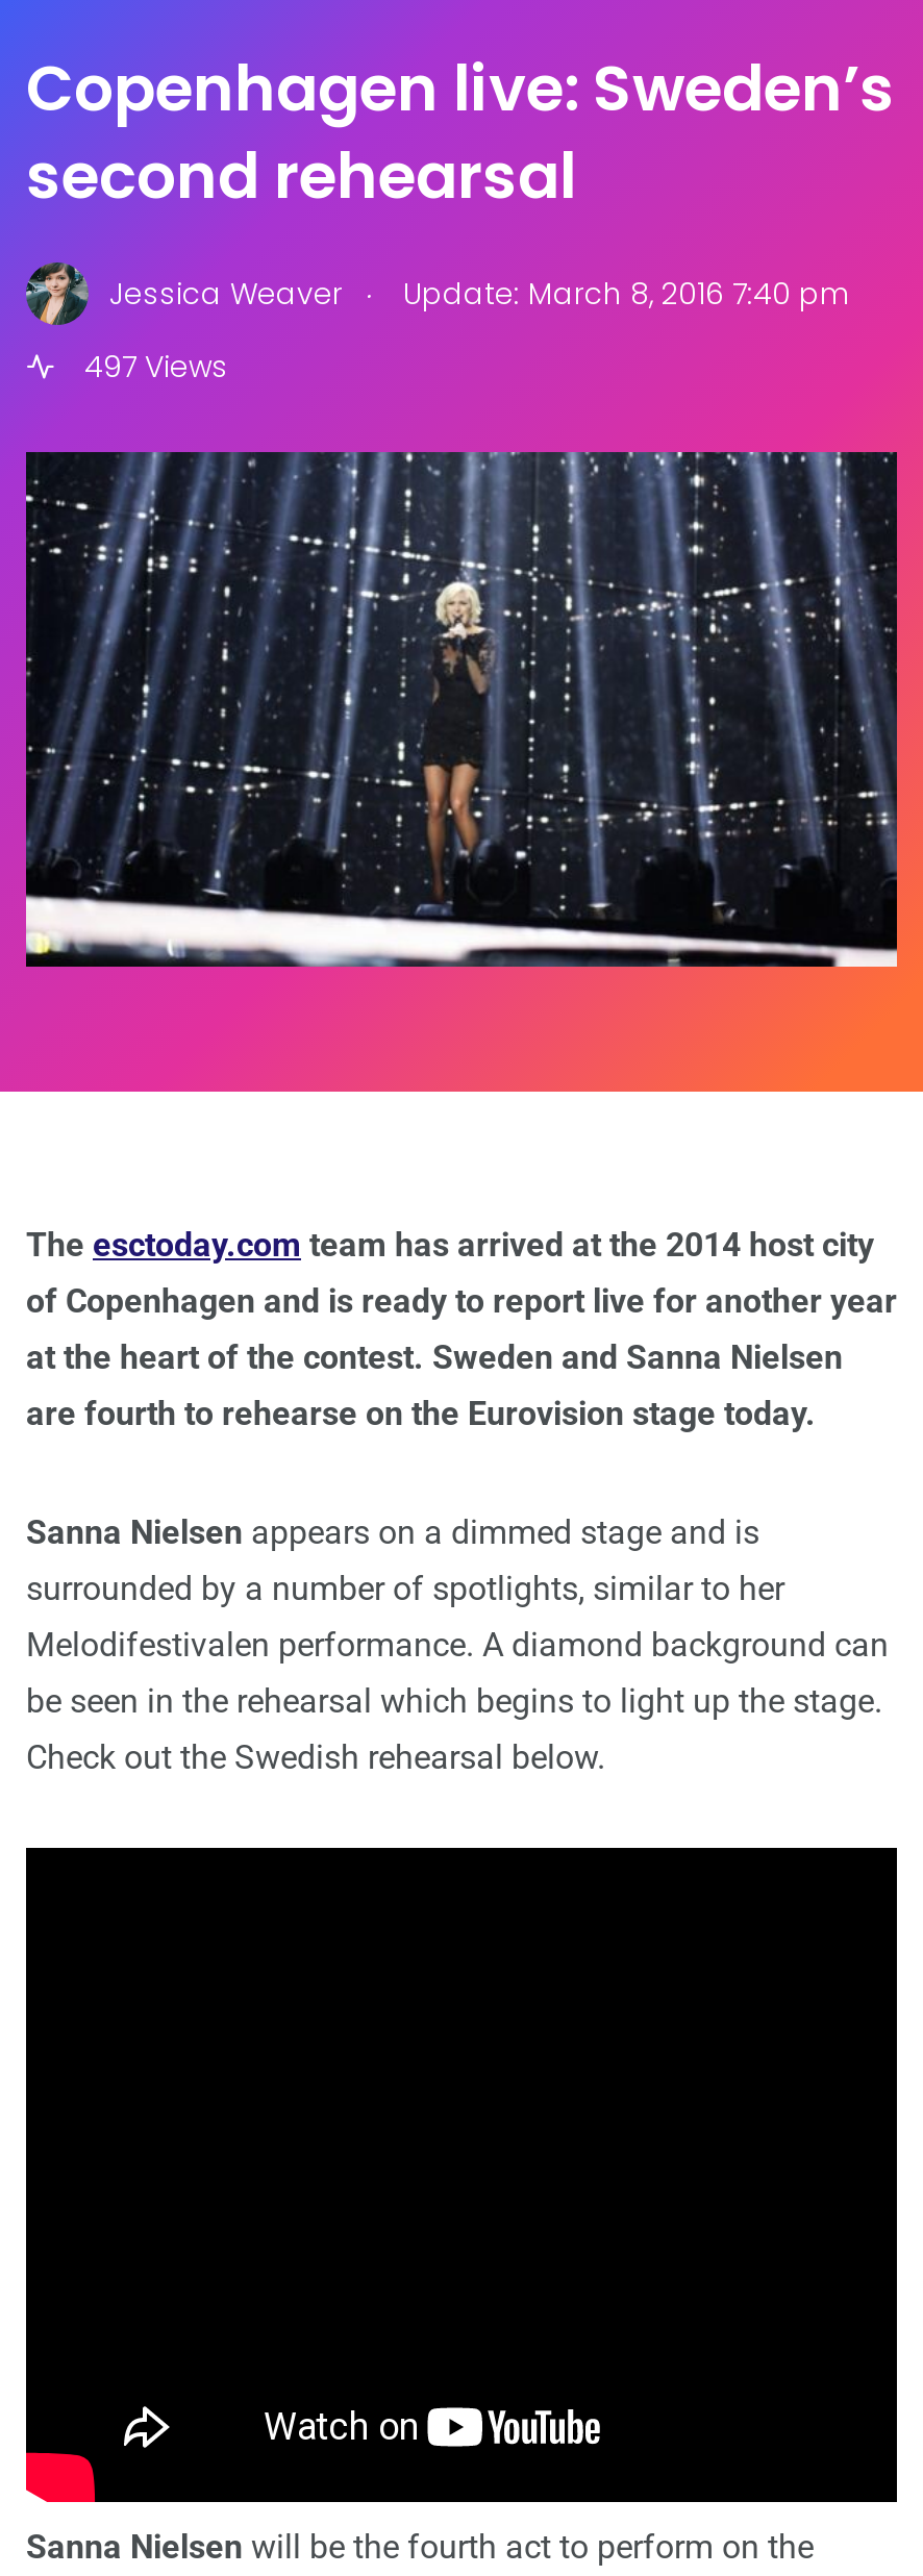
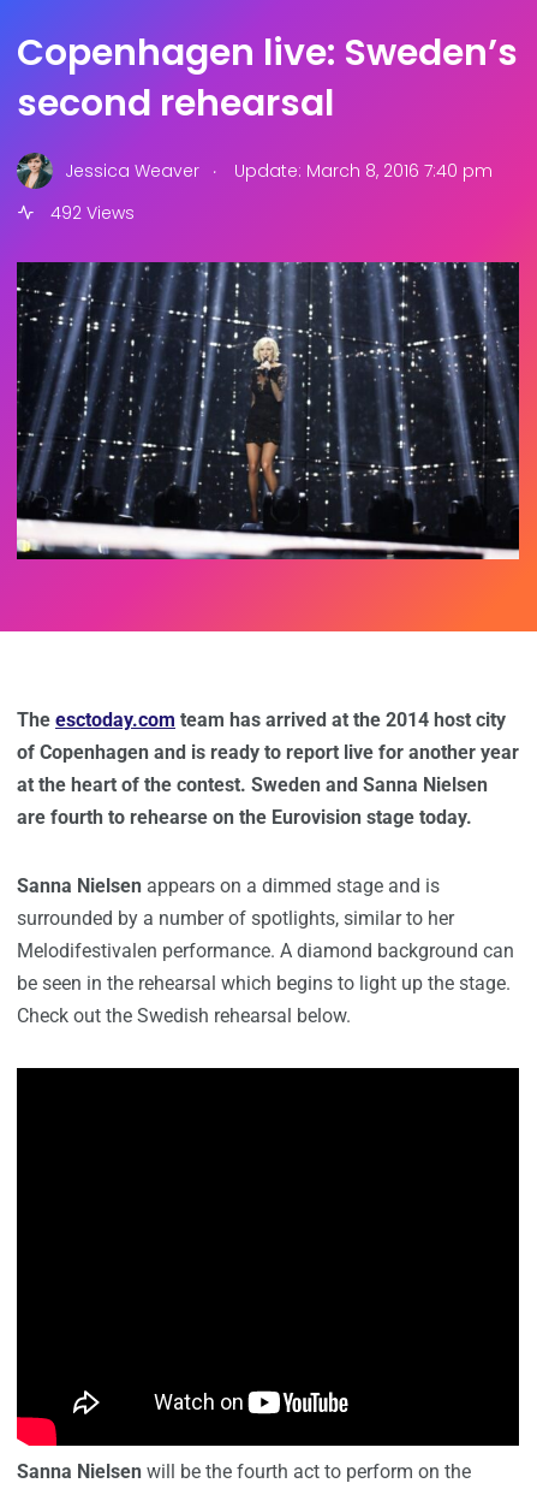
[76,346,228,387] 497 Views -> [46,201,135,225] 492 Views

